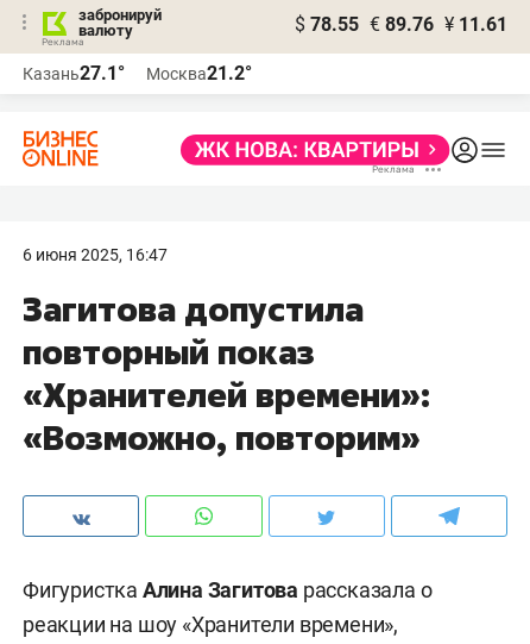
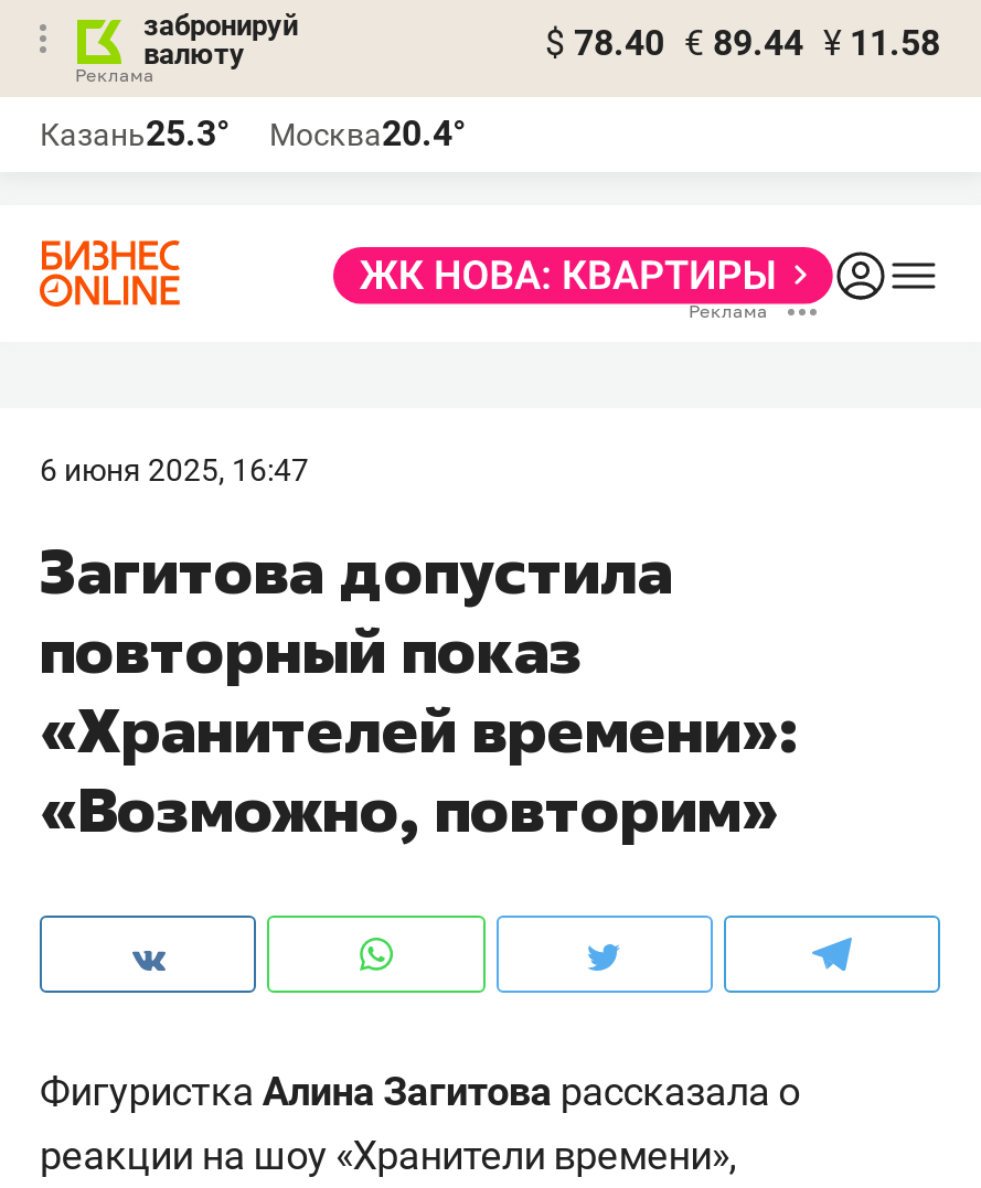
[295,13,507,36] $ 78.55 € 89.76 ¥ 11.61 -> [545,22,940,64] $ 78.40 € 89.44 ¥ 11.58
[23,62,125,85] Казань27.1° -> [40,113,230,154] Казань25.3°
[146,62,252,85] Москва21.2° -> [269,113,466,154] Москва20.4°

